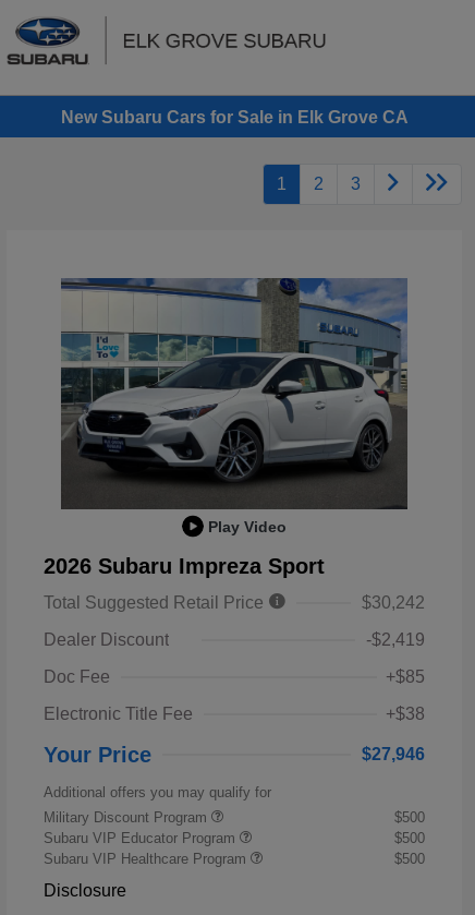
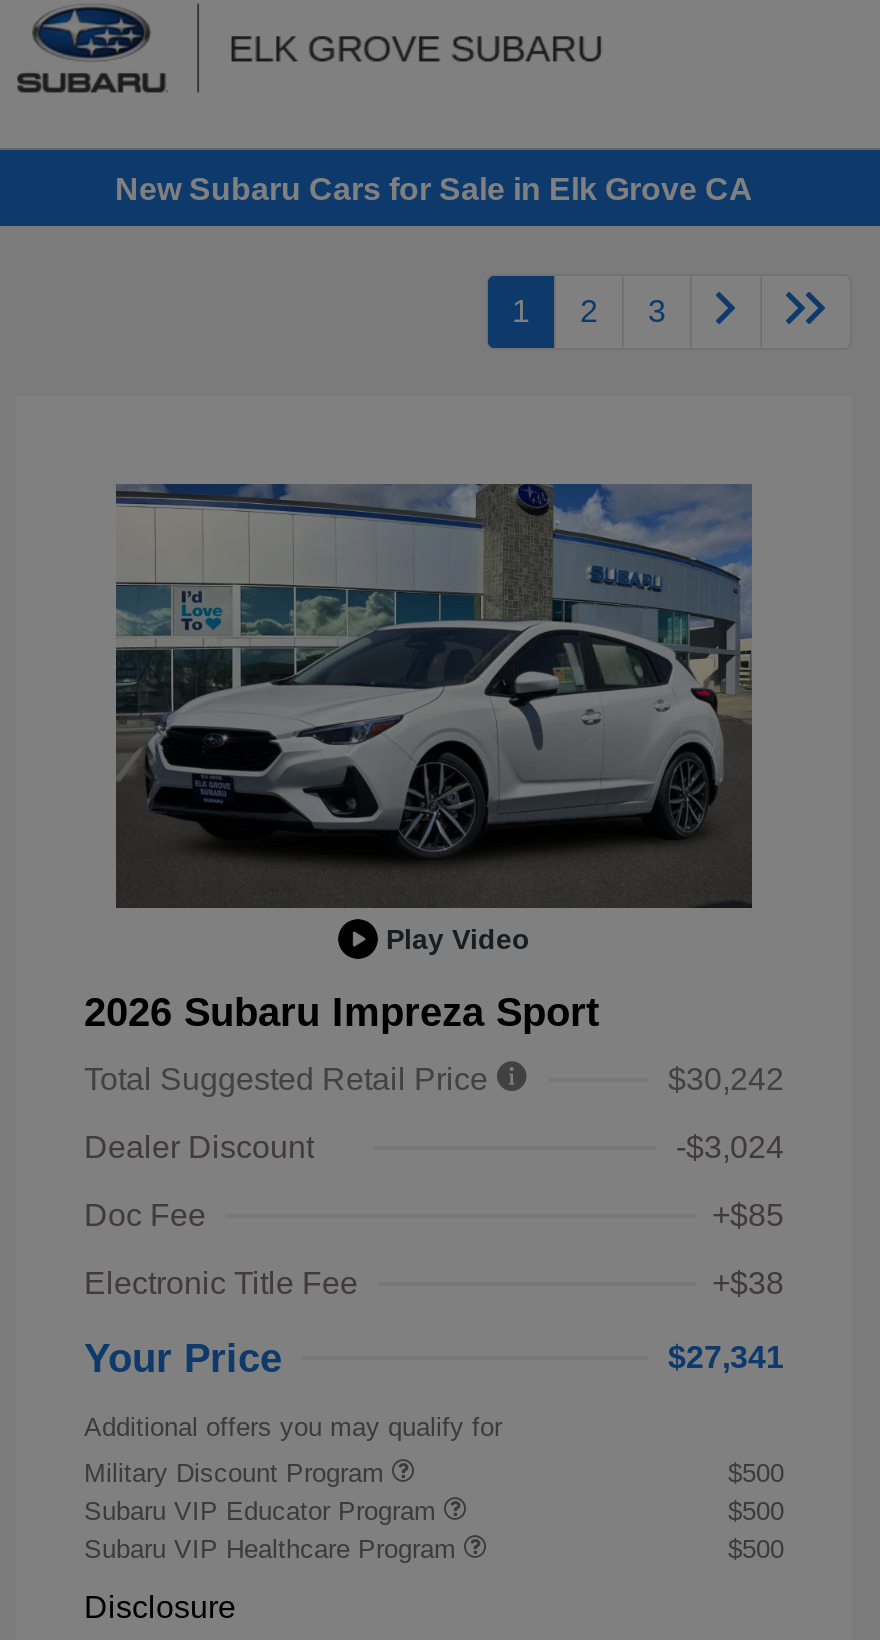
[366,630,425,649] -$2,419 -> [676,1130,784,1164] -$3,024
[362,745,425,763] $27,946 -> [668,1340,784,1374] $27,341

